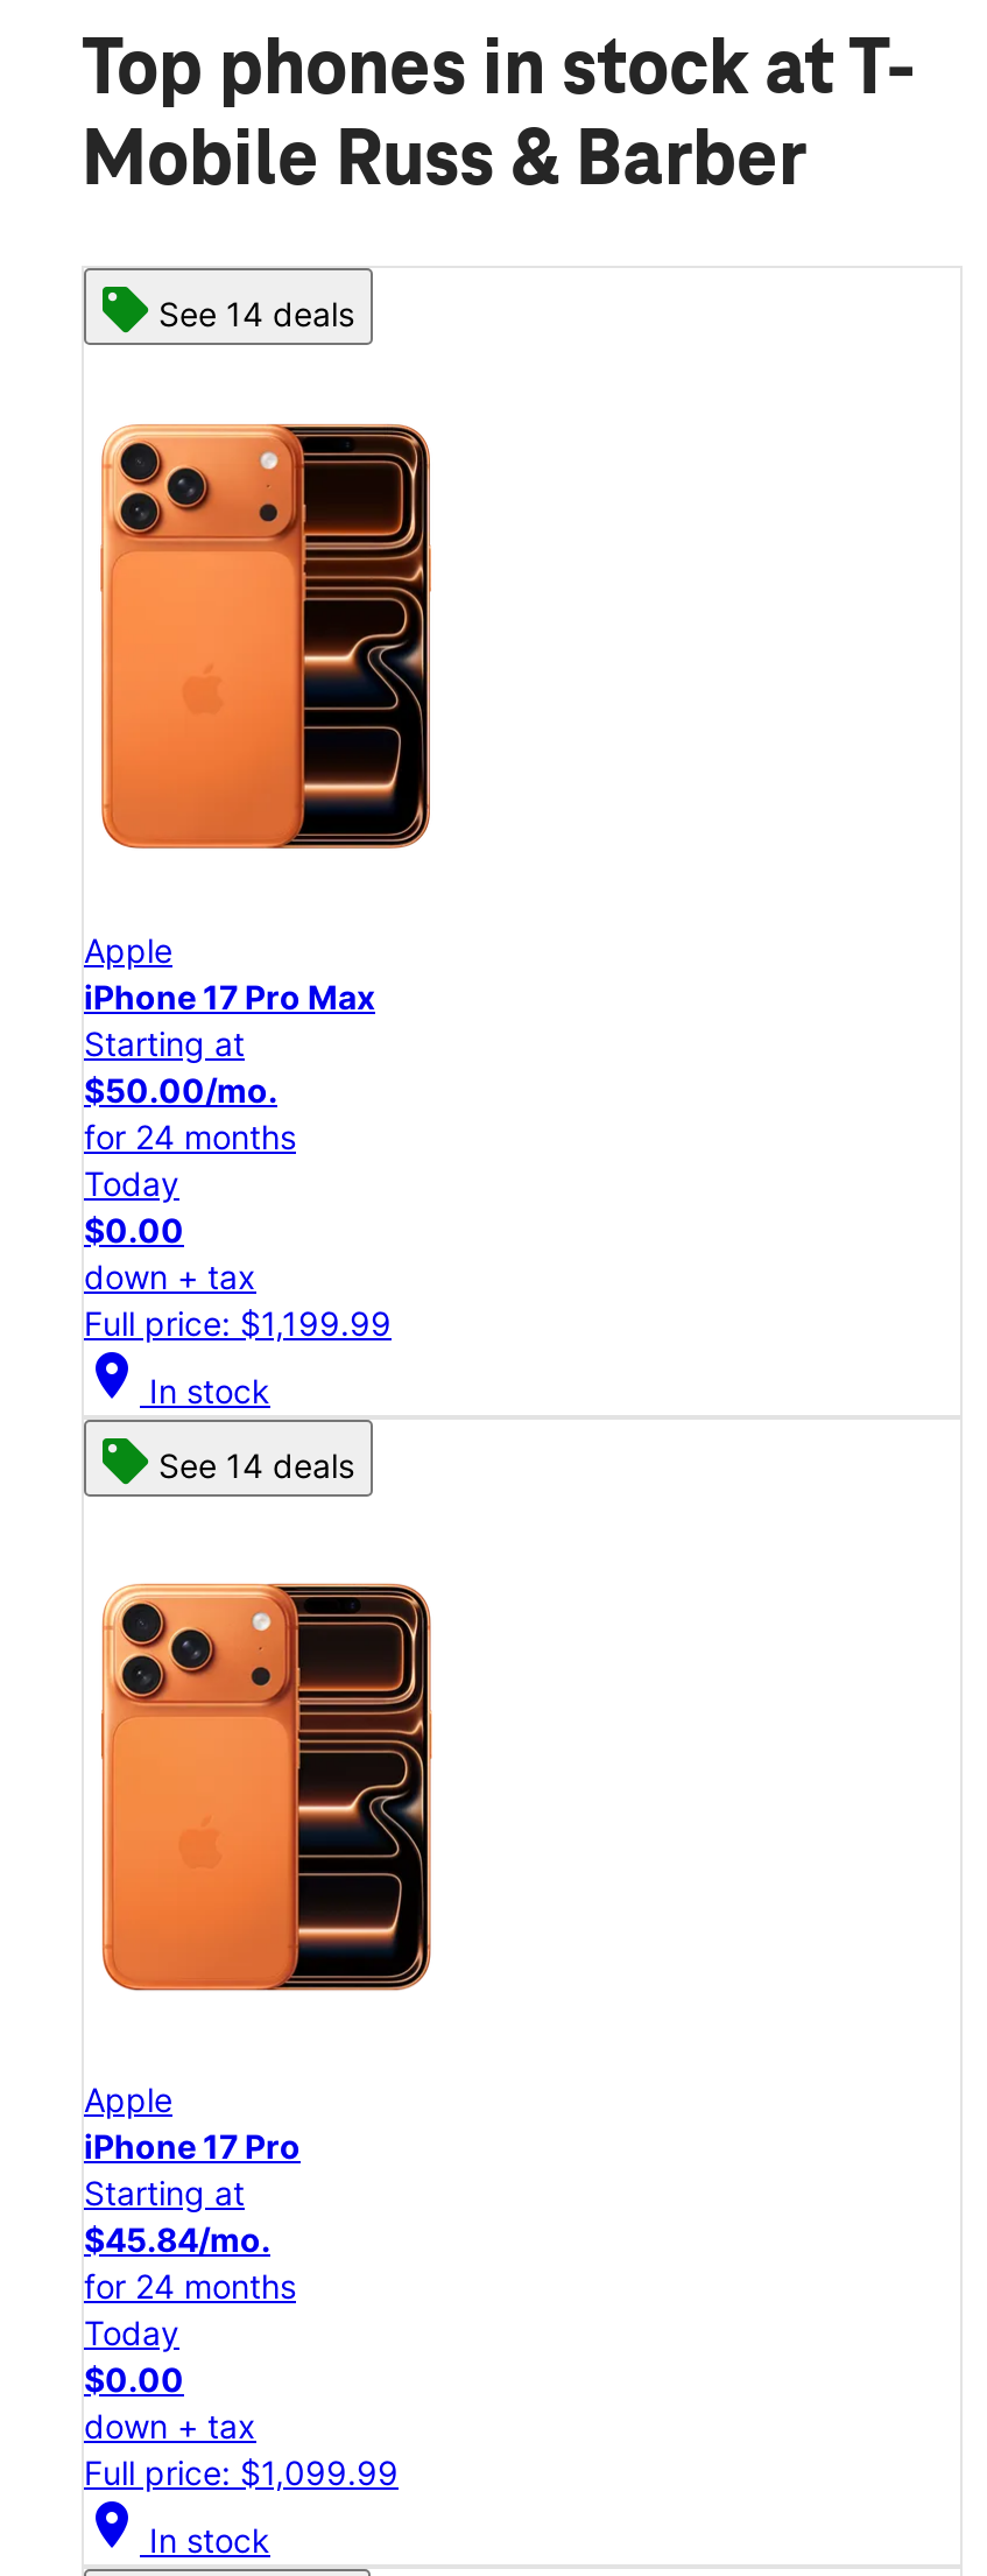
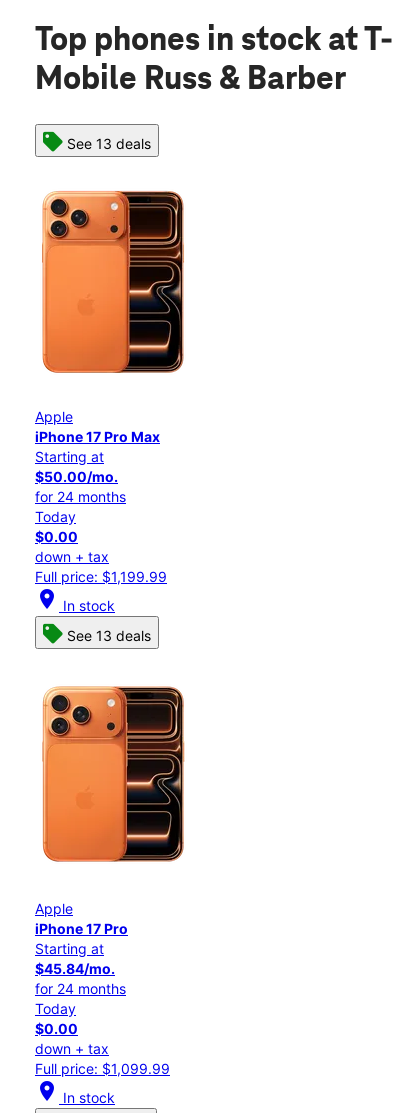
[158,295,354,334] See 14 deals -> [67,135,151,152] See 13 deals
[158,1445,354,1485] See 14 deals -> [67,627,151,644] See 13 deals

